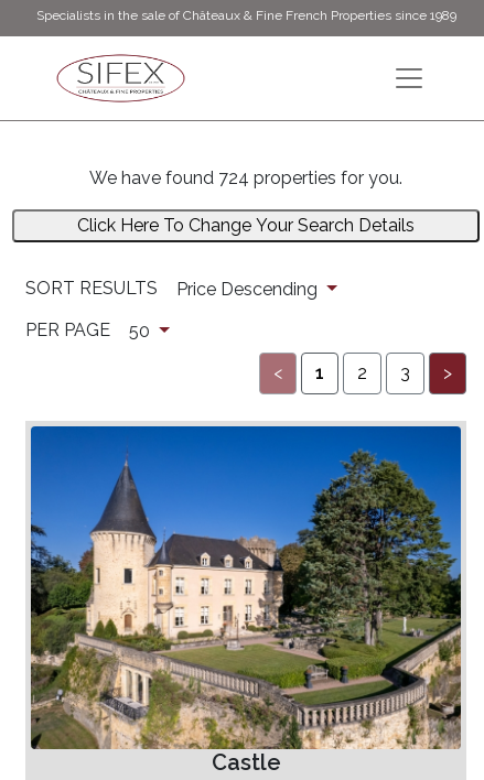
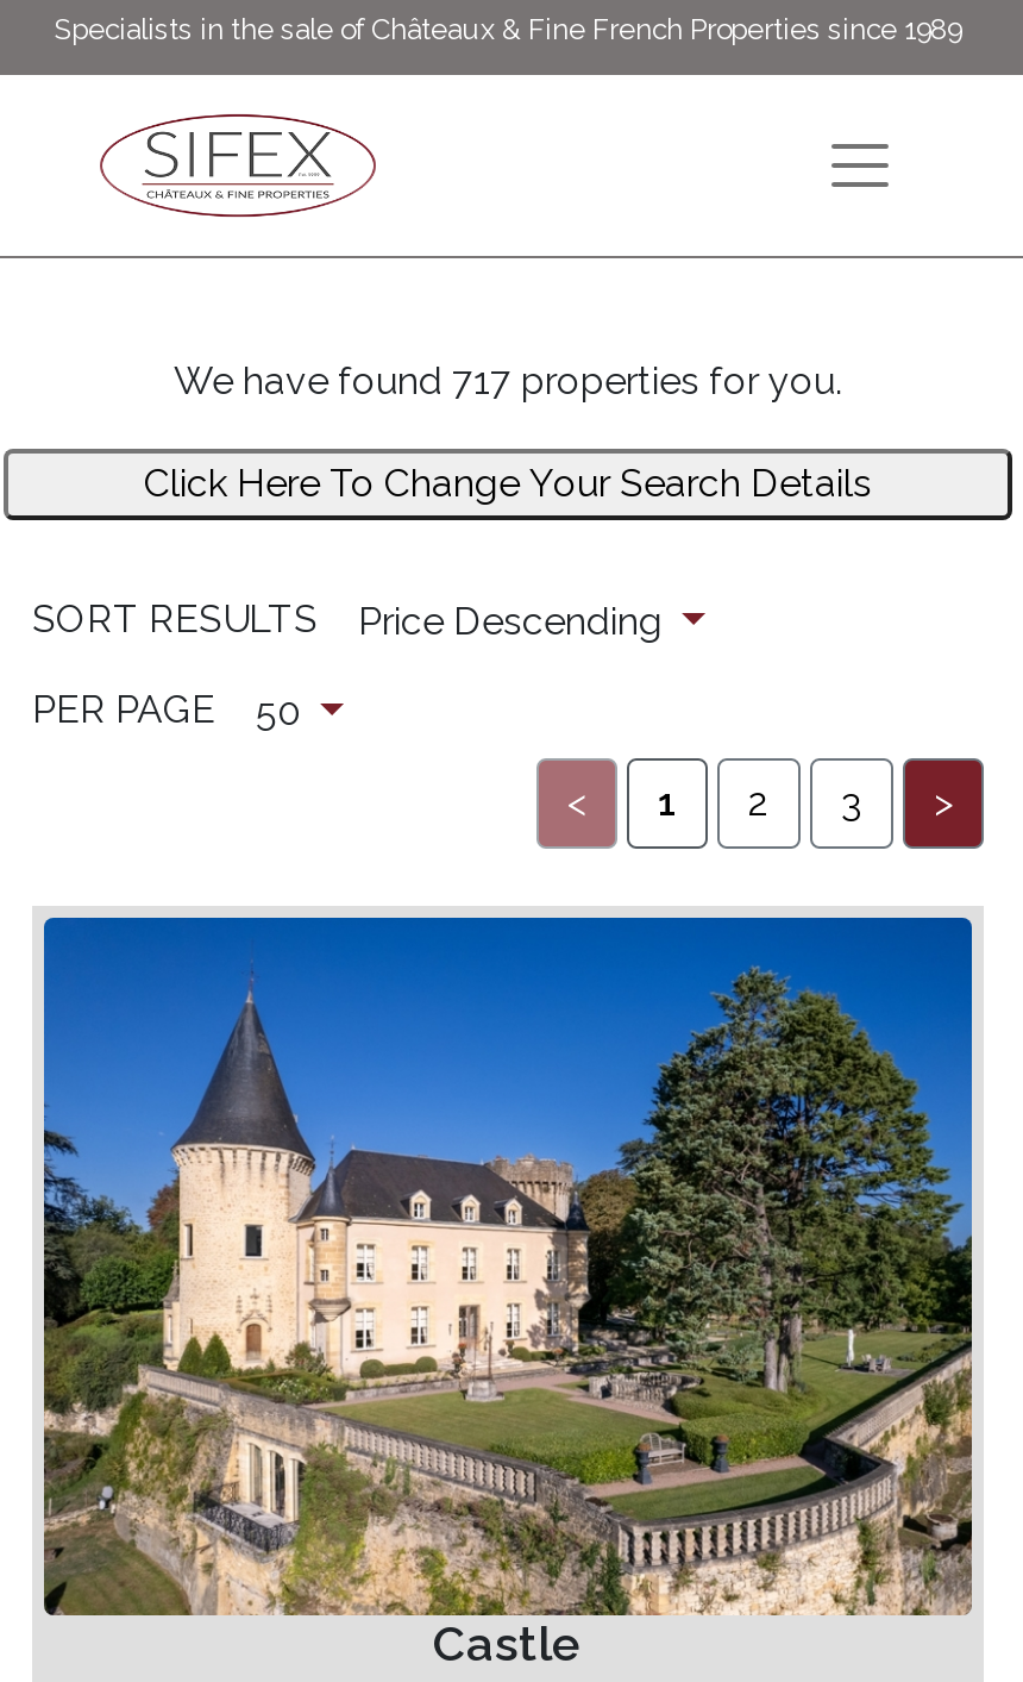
[89,167,402,188] We have found 724 properties for you. -> [174,358,842,404] We have found 717 properties for you.

